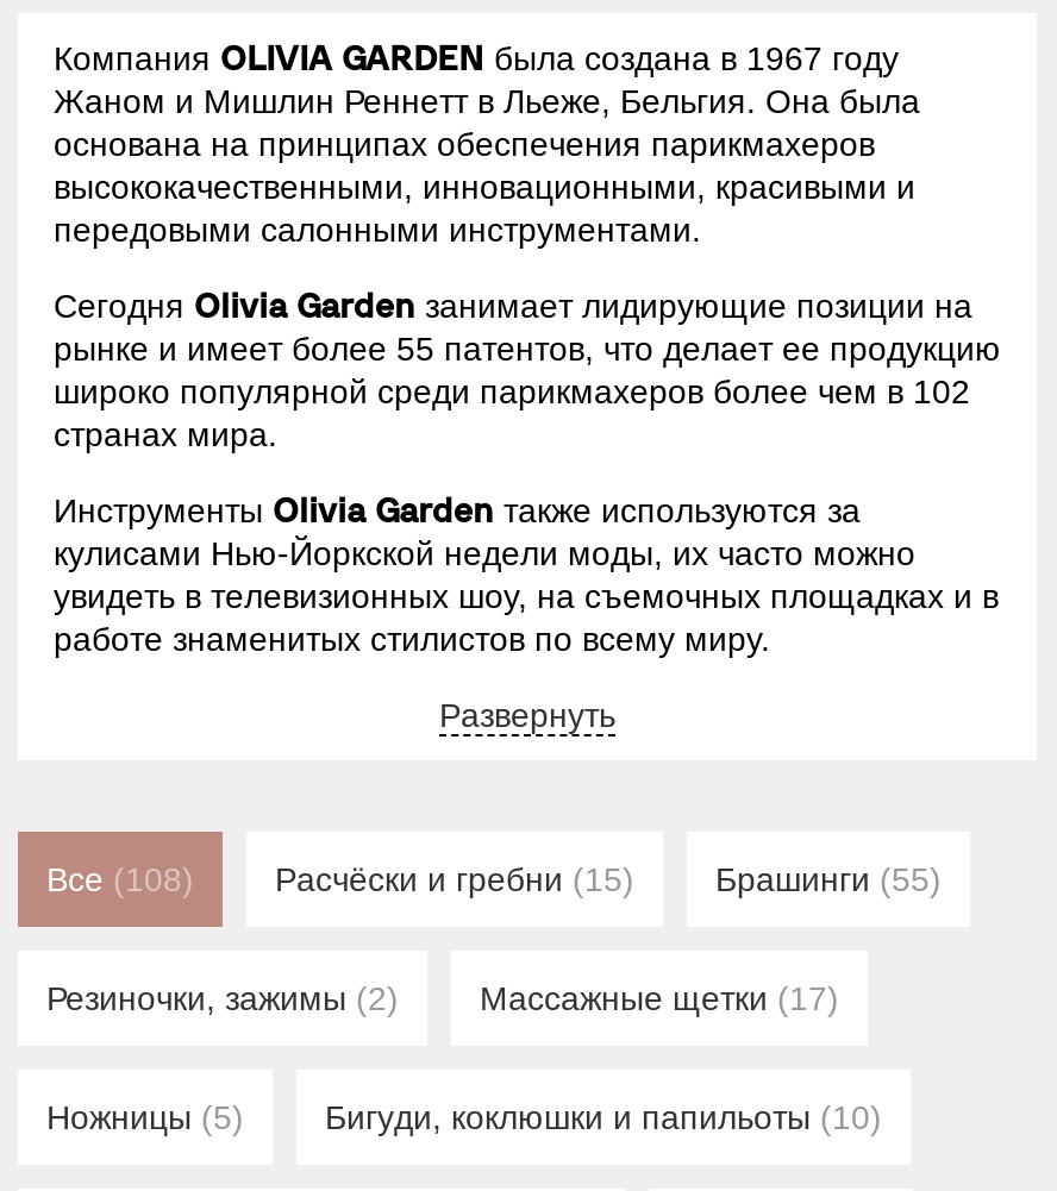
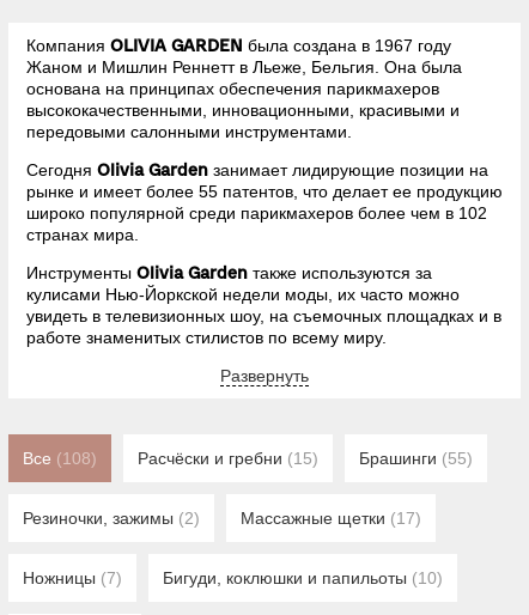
[46,1098,244,1136] Ножницы (5) -> [23,568,122,587] Ножницы (7)

